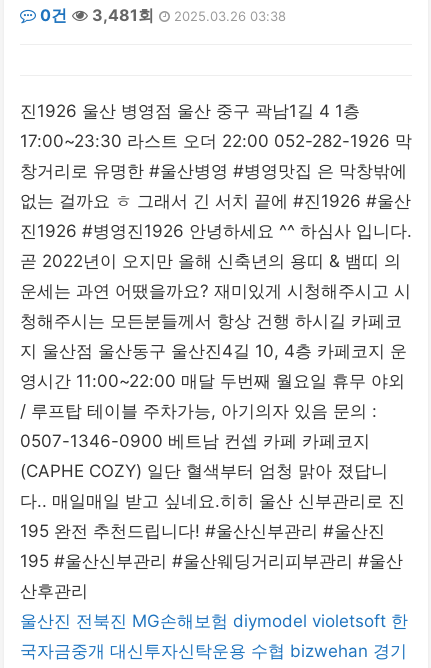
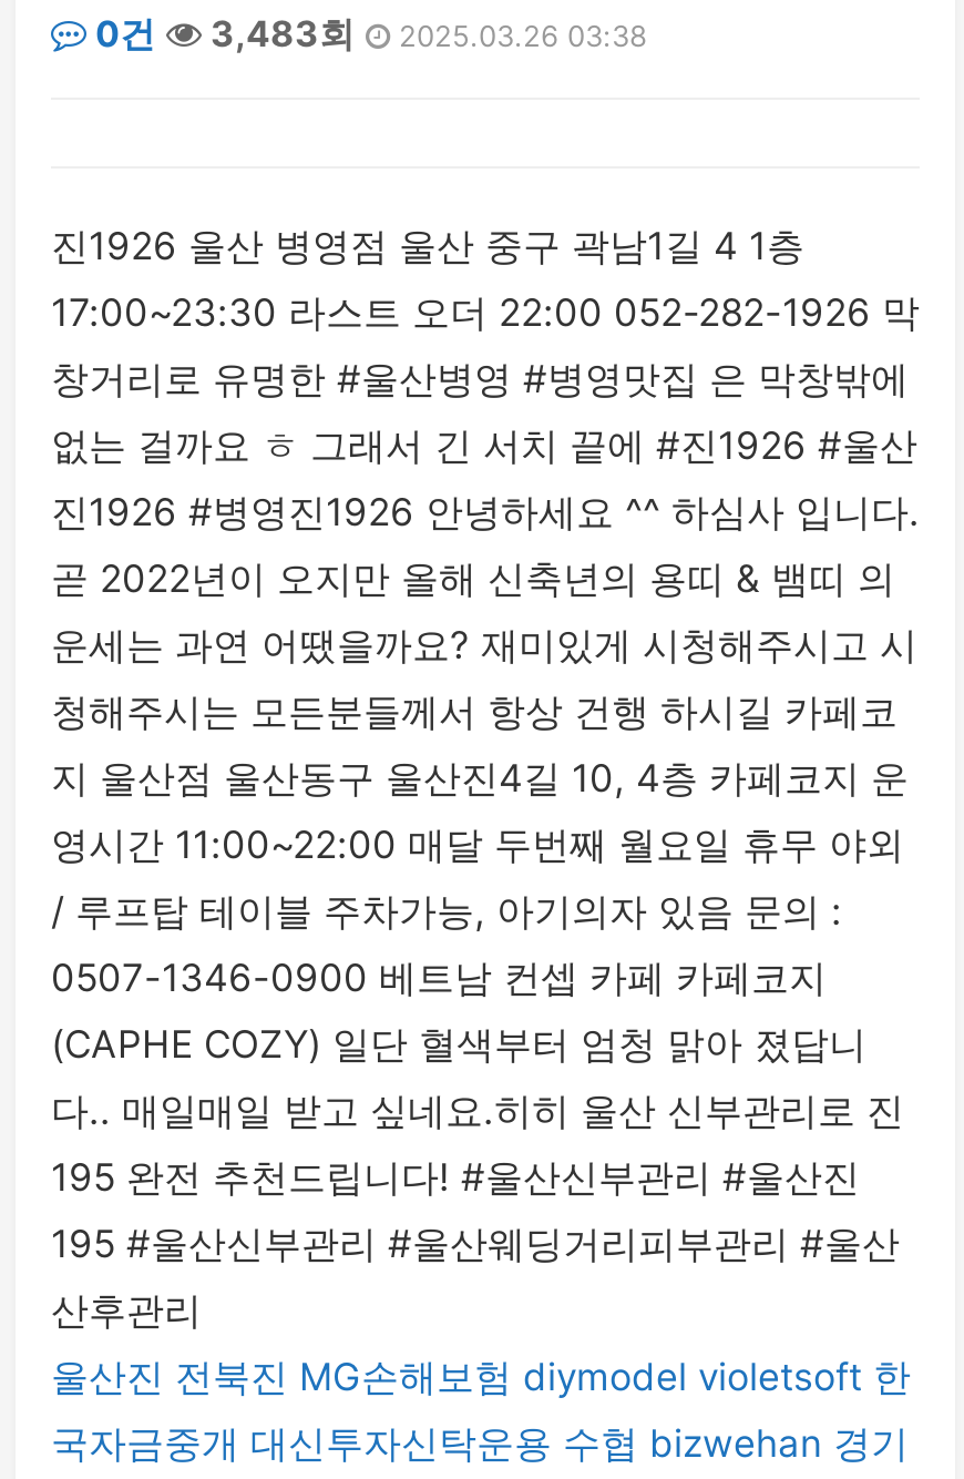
[36,5,286,25] 0건 3,481회 2025.03.26 03:38 -> [86,11,647,55] 0건 3,483회 2025.03.26 03:38

